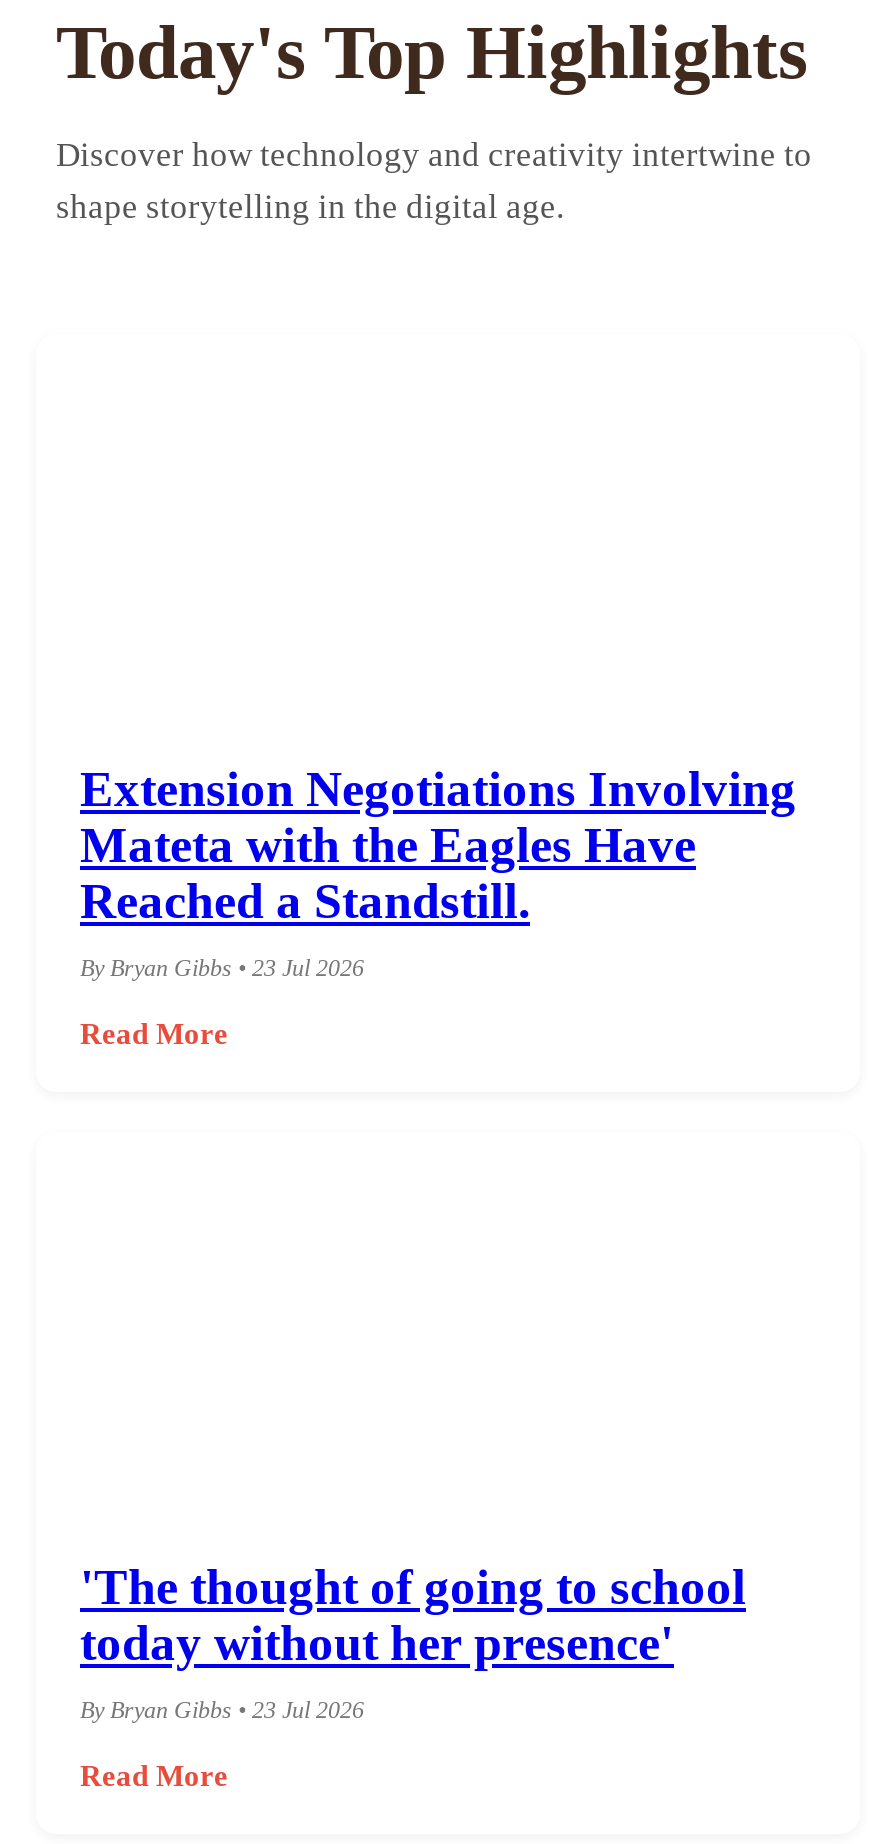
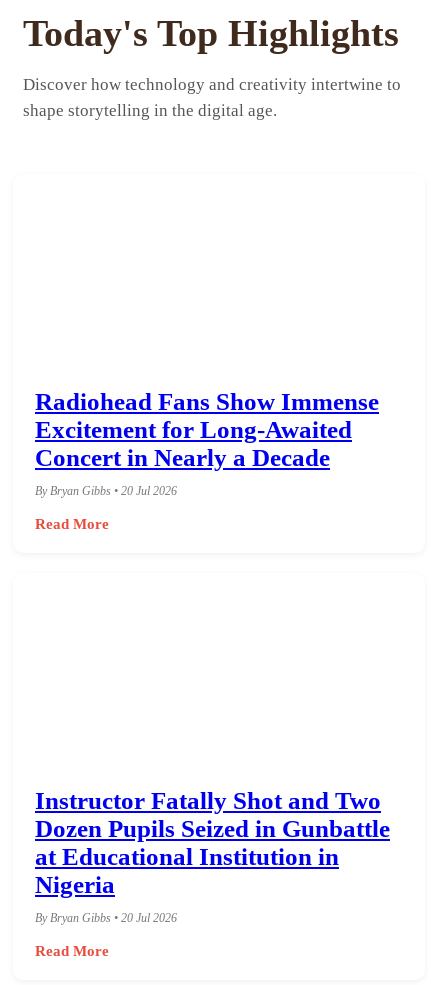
[80,763,796,929] Extension Negotiations Involving | Mateta with the Eagles Have | Reached a Standstill. -> [35,388,379,471] Radiohead Fans Show Immense | Excitement for Long-Awaited | Concert in Nearly a Decade
[80,955,364,983] By Bryan Gibbs • 23 Jul 2026 -> [35,484,177,498] By Bryan Gibbs • 20 Jul 2026
[80,1561,746,1671] 'The thought of going to school | today without her presence' -> [35,787,390,898] Instructor Fatally Shot and Two | Dozen Pupils Seized in Gunbattle | at Educational Institution in | Nigeria
[80,1697,364,1725] By Bryan Gibbs • 23 Jul 2026 -> [35,911,177,925] By Bryan Gibbs • 20 Jul 2026

